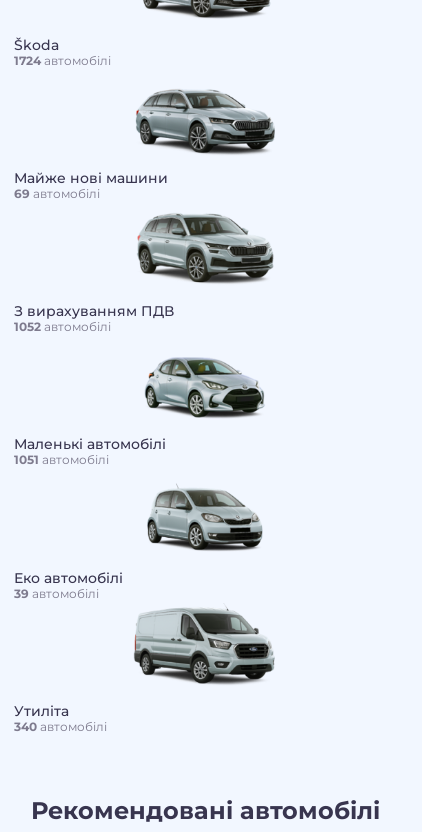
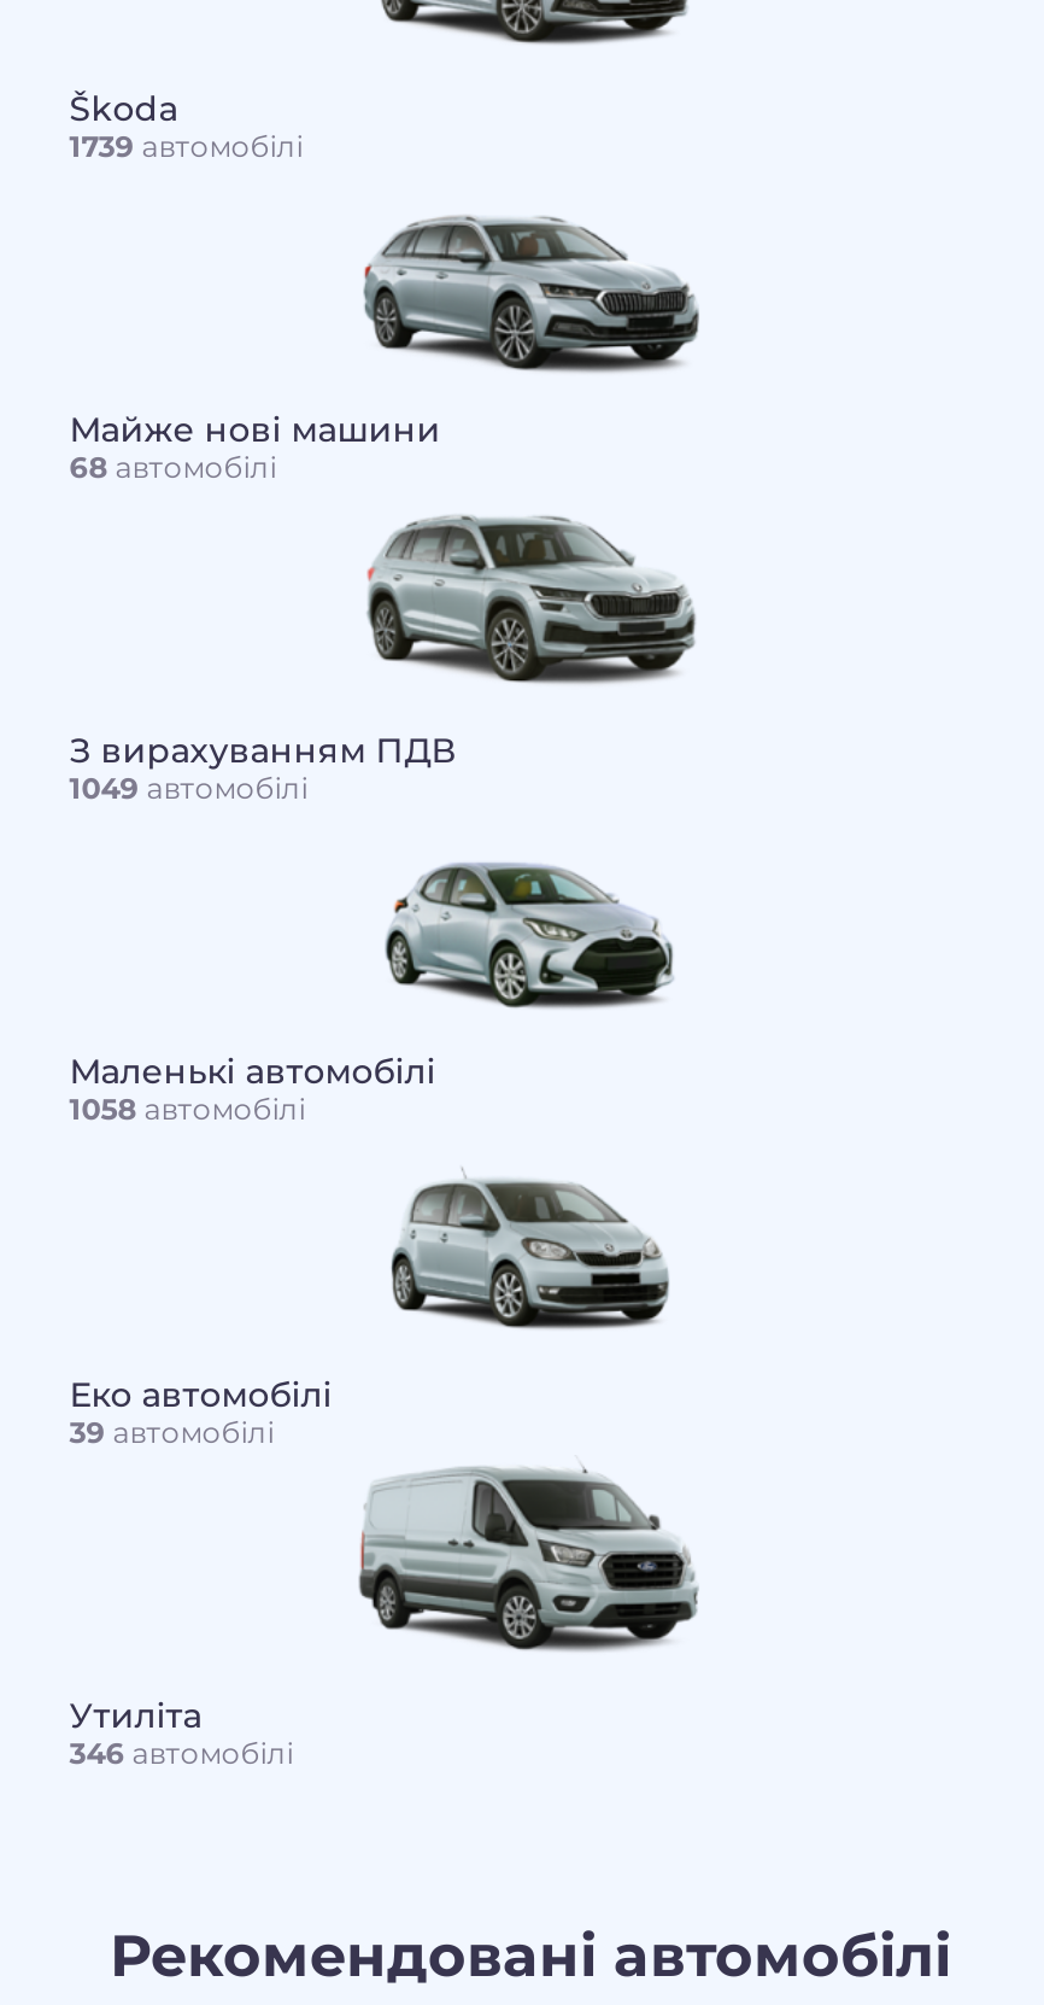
[14,52,111,67] 1724 автомобілі -> [69,127,303,163] 1739 автомобілі
[14,186,100,201] 69 автомобілі -> [69,448,277,484] 68 автомобілі
[14,319,111,334] 1052 автомобілі -> [69,770,308,806] 1049 автомобілі
[14,452,109,467] 1051 автомобілі -> [69,1091,305,1127] 1058 автомобілі
[14,719,107,734] 340 автомобілі -> [69,1734,293,1770] 346 автомобілі

